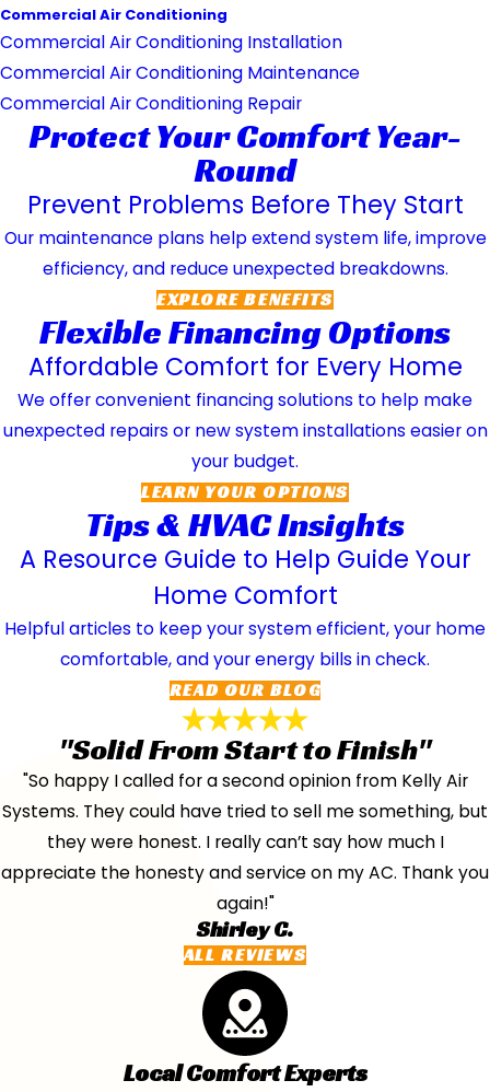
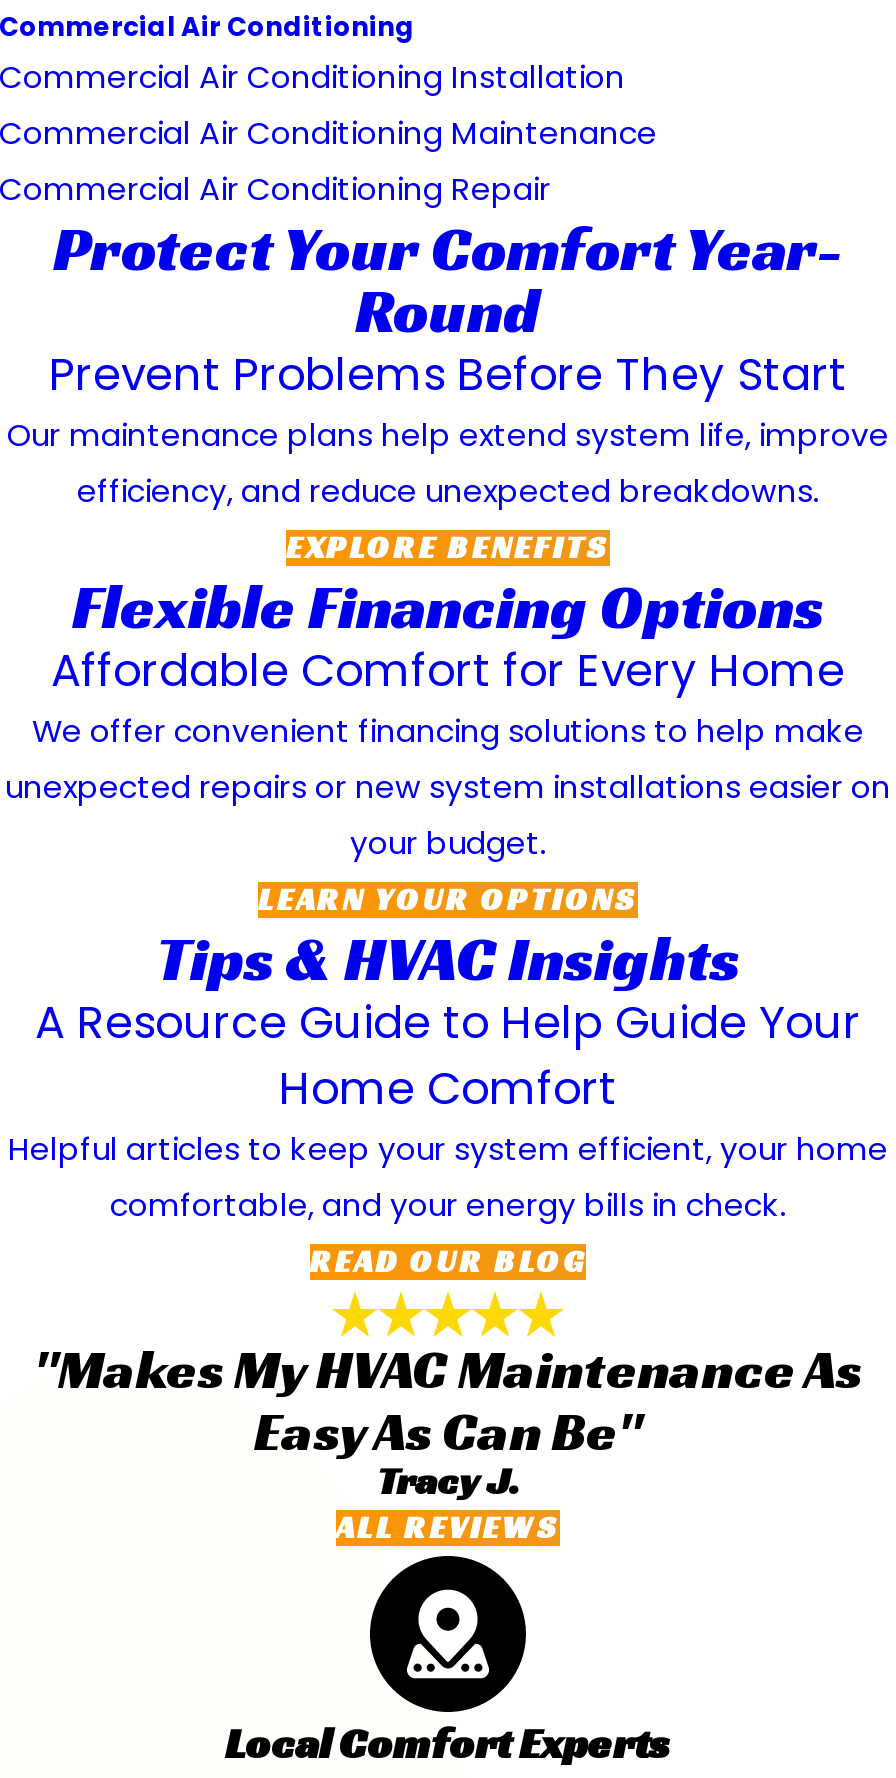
[1,730,489,943] "Solid From Start to Finish" | "So happy I called for a second opinion from Kelly Air | Systems. They could have tried to sell me something, but | they were honest. I really can’t say how much I | appreciate the honesty and service on my AC. Thank you | again!" | Shirley C. -> [34,1334,862,1506] "Makes My HVAC Maintenance As | Easy As Can Be" | Tracy J.

